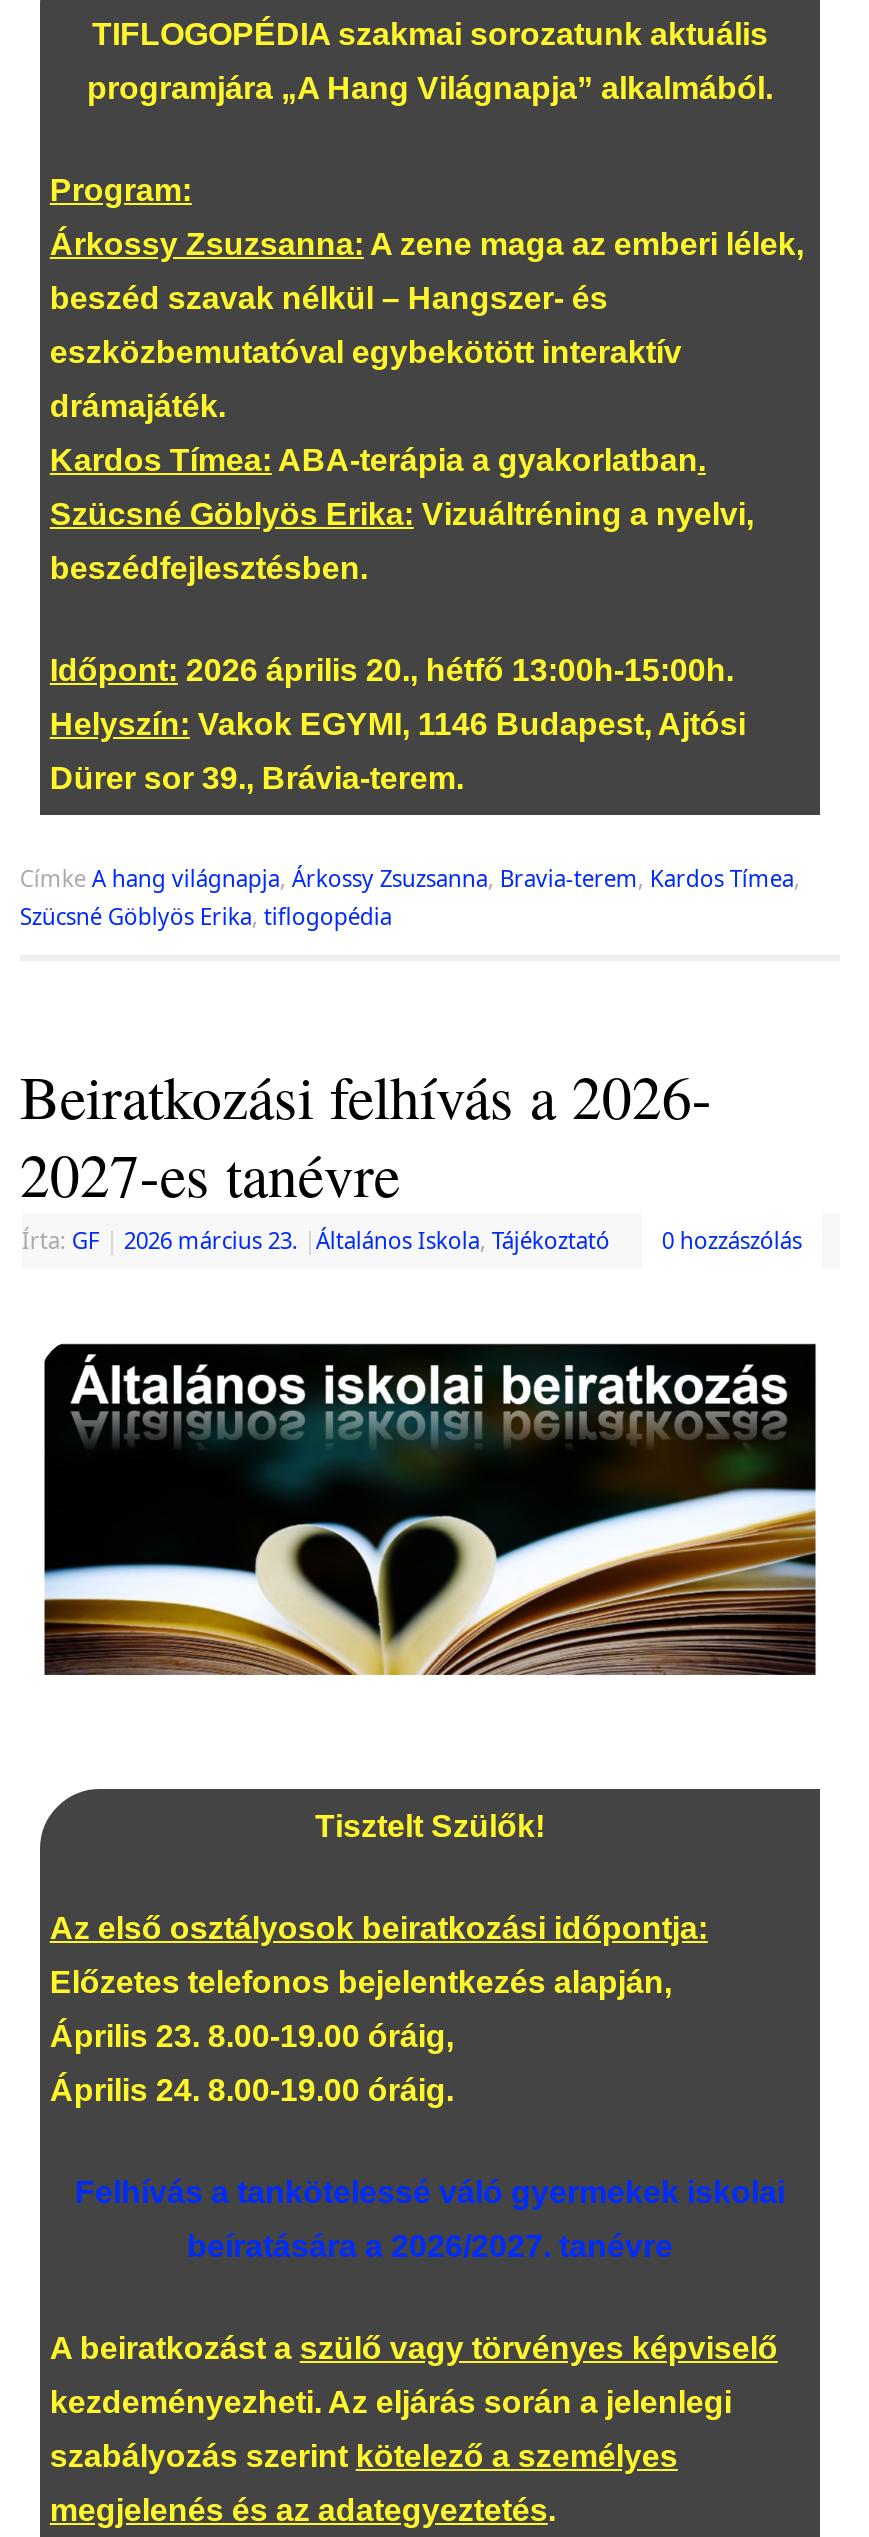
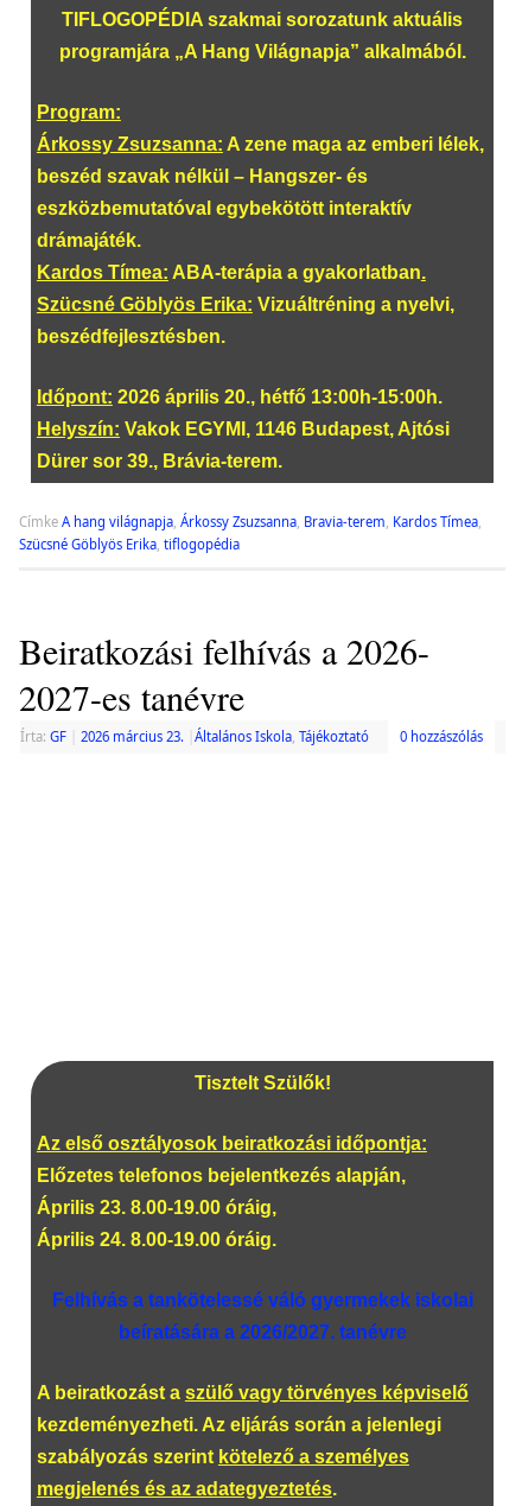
[42,1342,818,1678] [image] -> none

